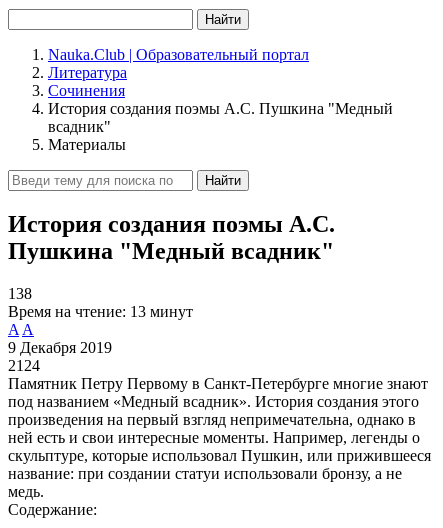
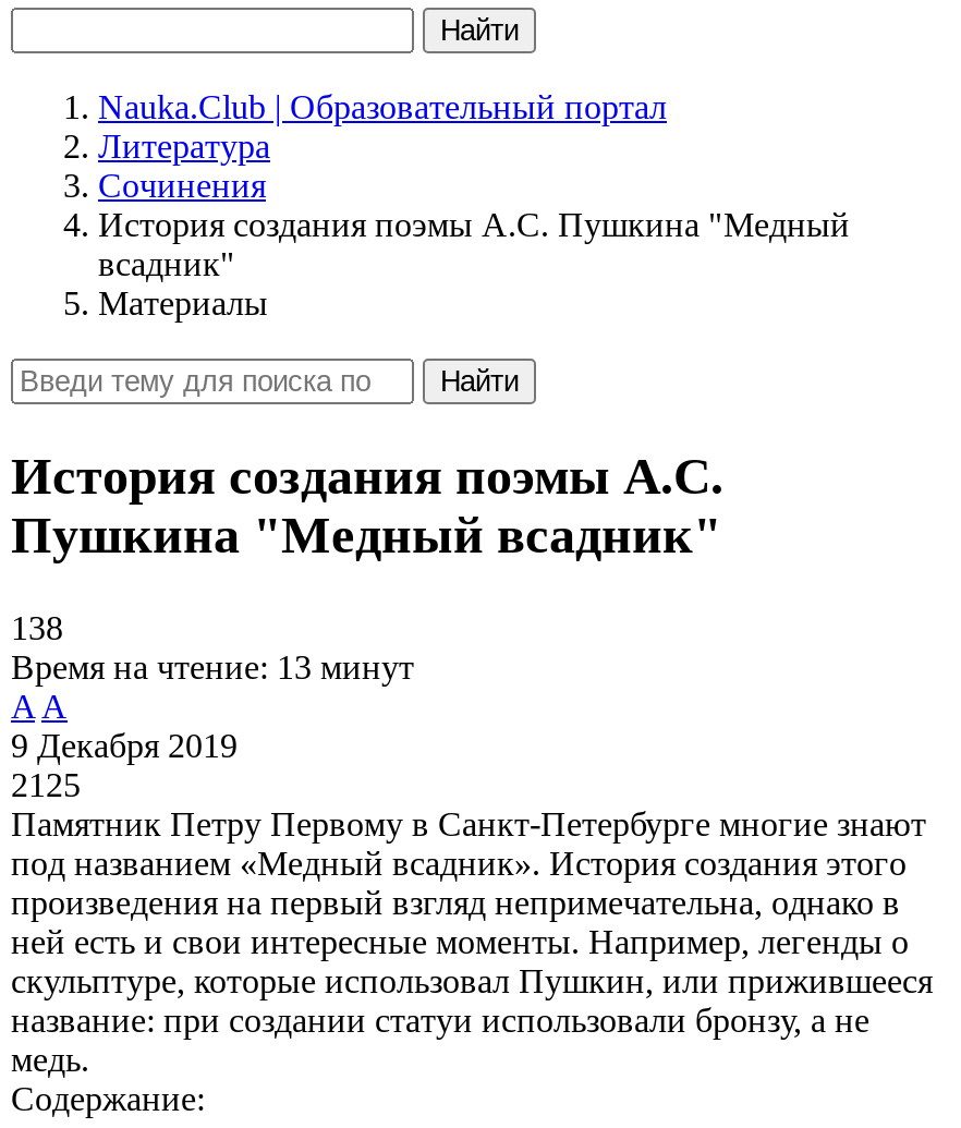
[8,357,40,374] 2124 -> [11,766,81,803] 2125

